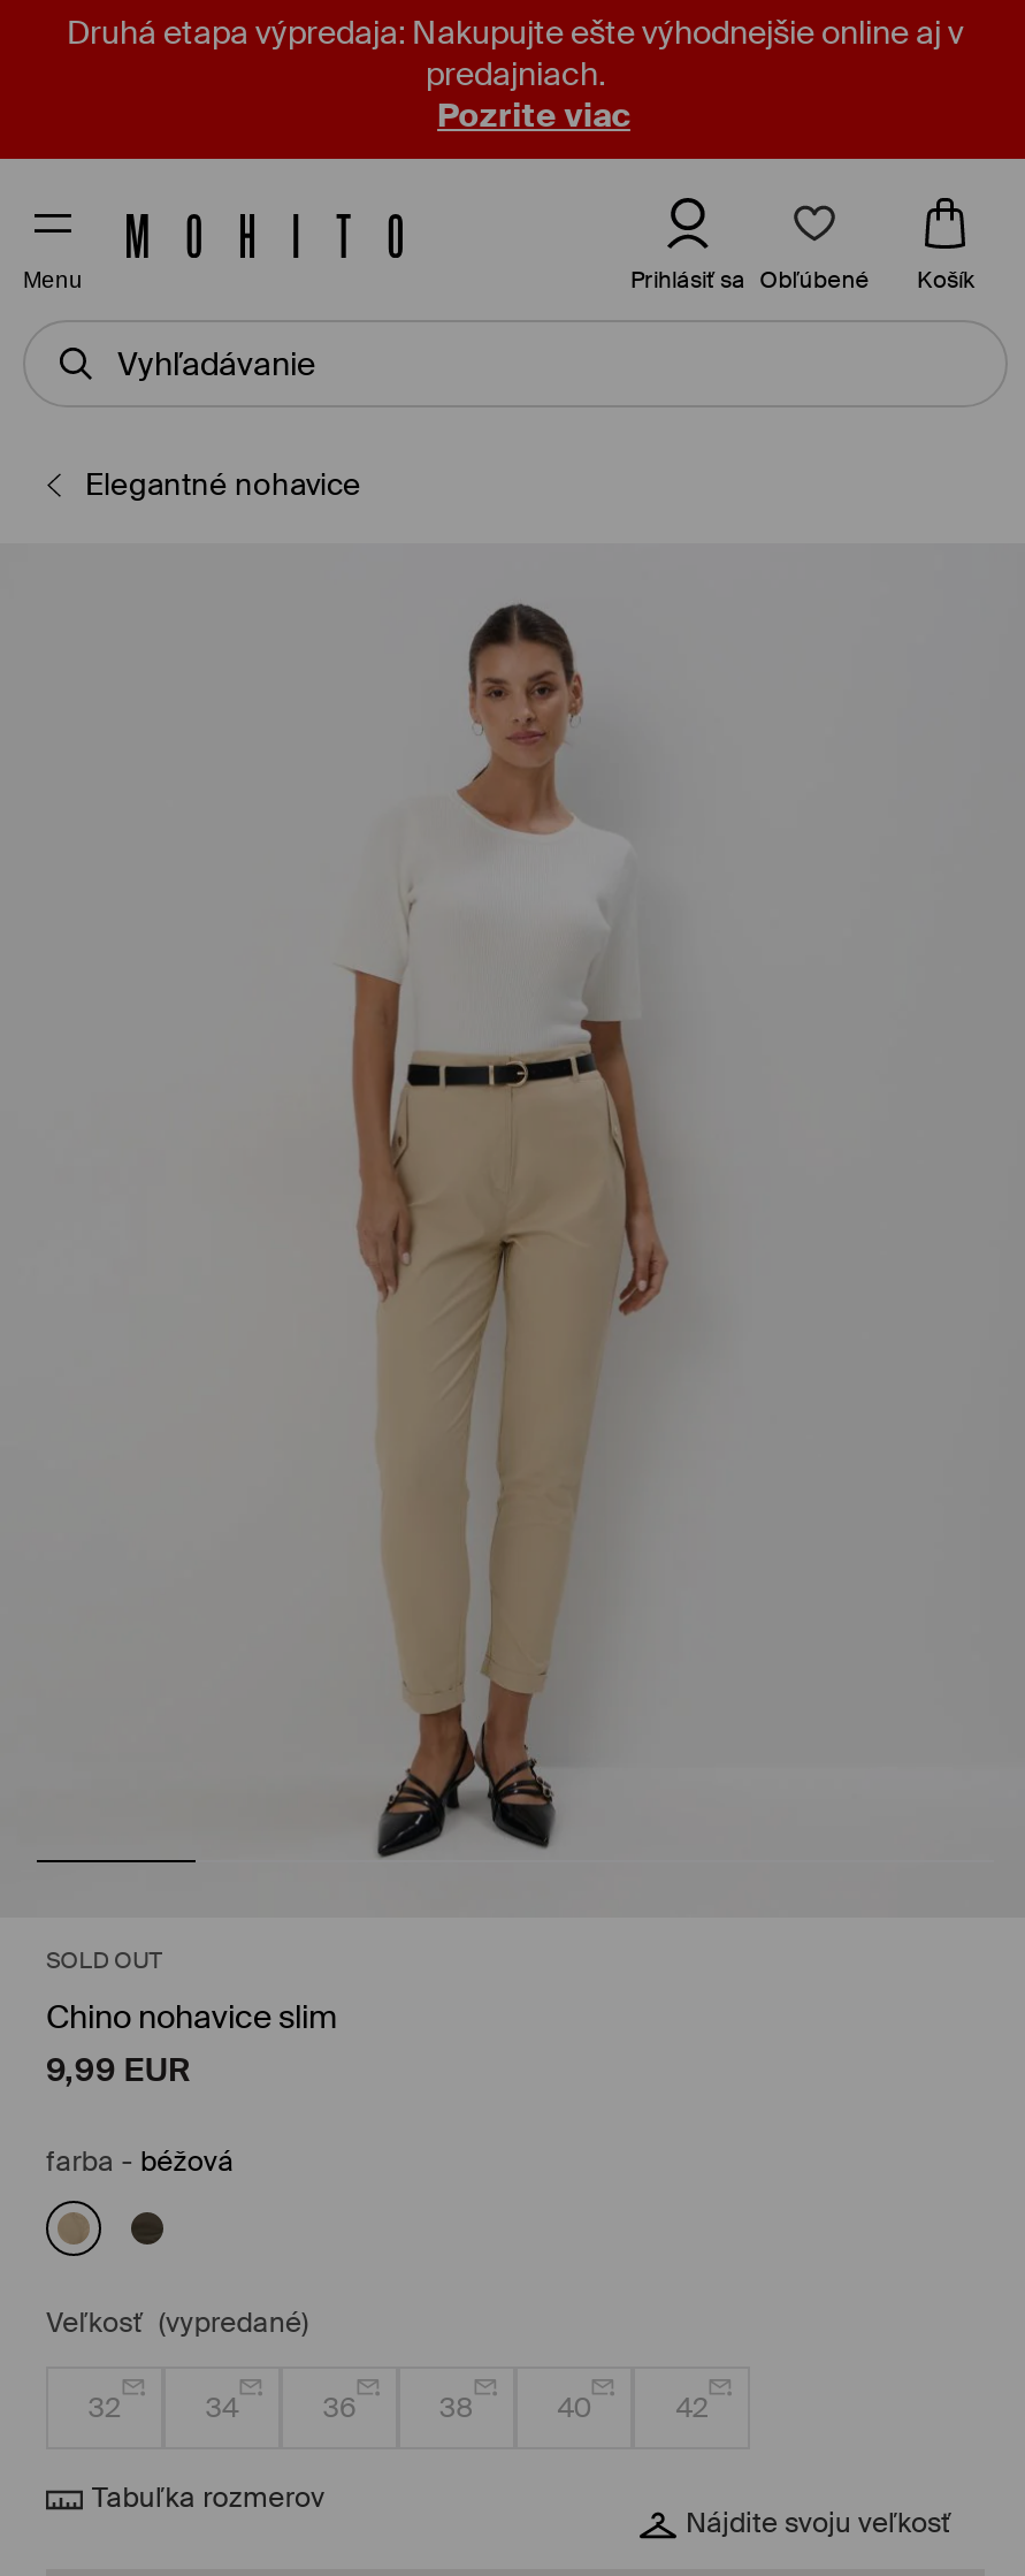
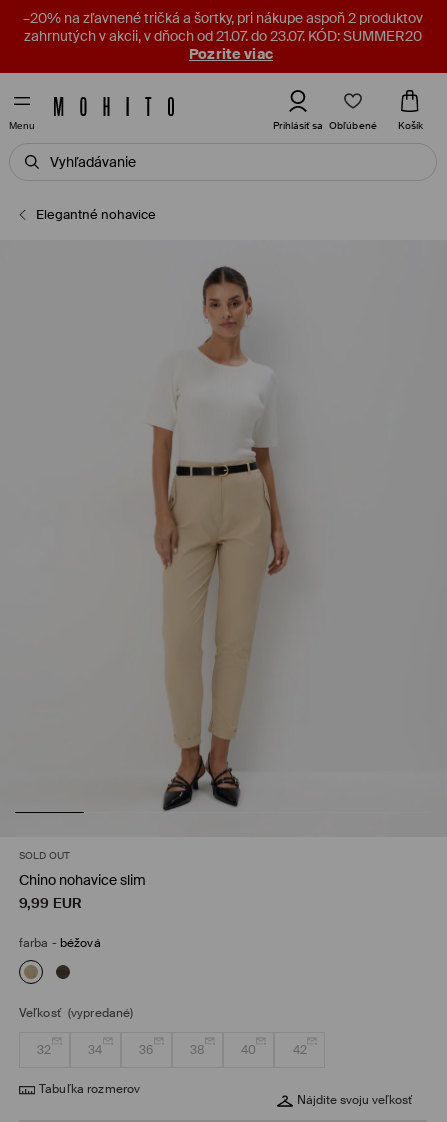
[67,12,964,94] Druhá etapa výpredaja: Nakupujte ešte výhodnejšie online aj v | predajniach. -> [23,9,423,45] –20% na zľavnené tričká a šortky, pri nákupe aspoň 2 produktov | zahrnutých v akcii, v dňoch od 21.07. do 23.07. KÓD: SUMMER20

